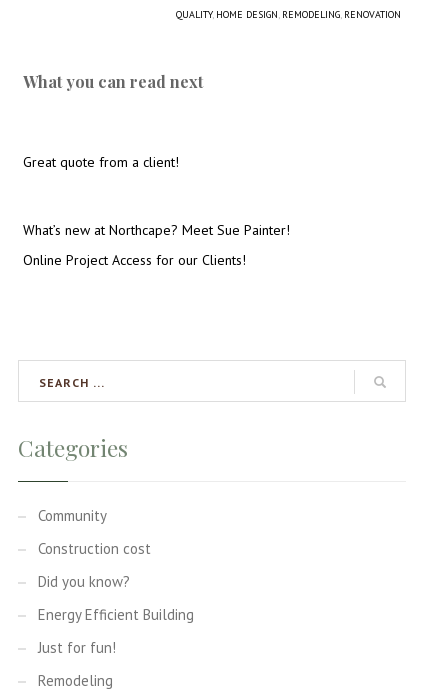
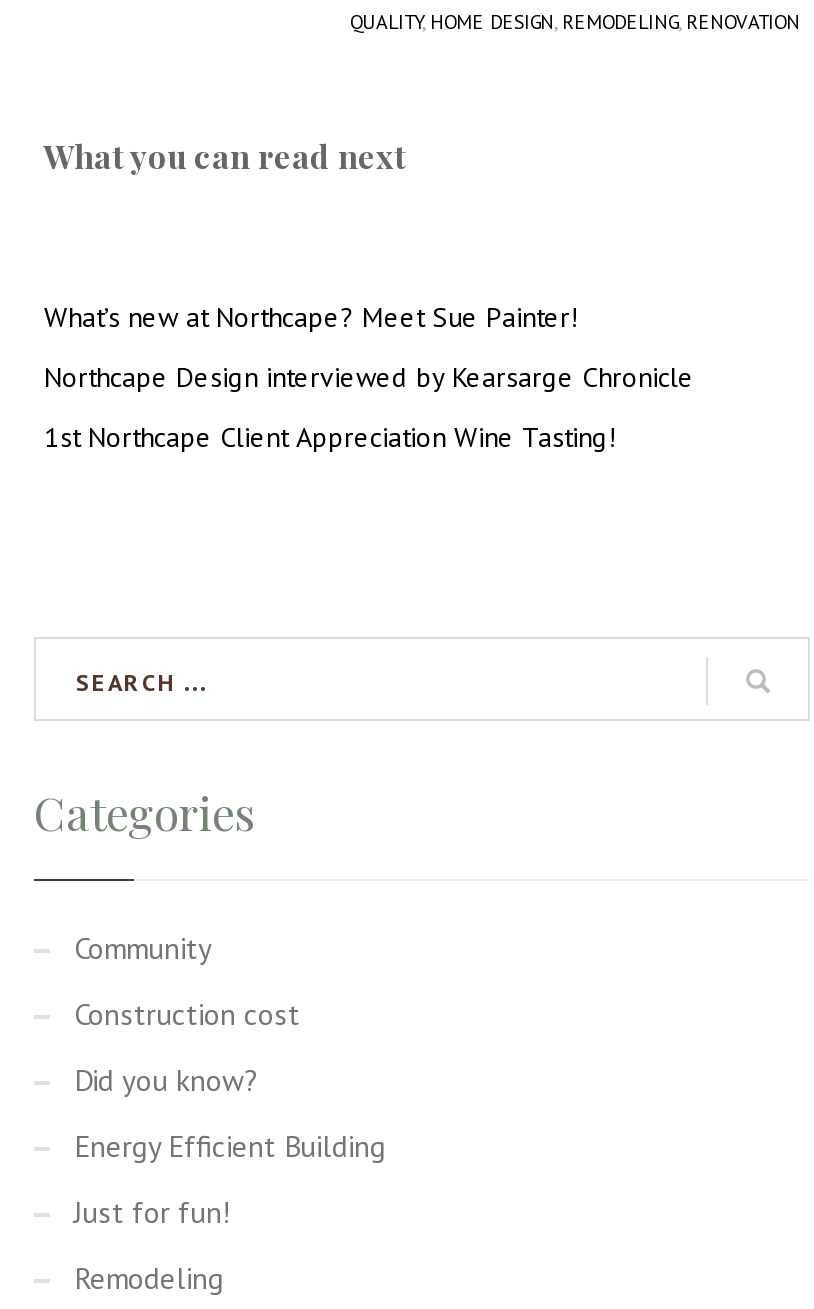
[23,153,179,171] Great quote from a client! -> none
moved [23,221,290,239] -> [44,299,578,335]: What’s new at Northcape? Meet Sue Painter!
[23,251,246,269] Online Project Access for our Clients! -> [44,359,694,455] Northcape Design interviewed by Kearsarge Chronicle | 1st Northcape Client Appreciation Wine Tasting!

